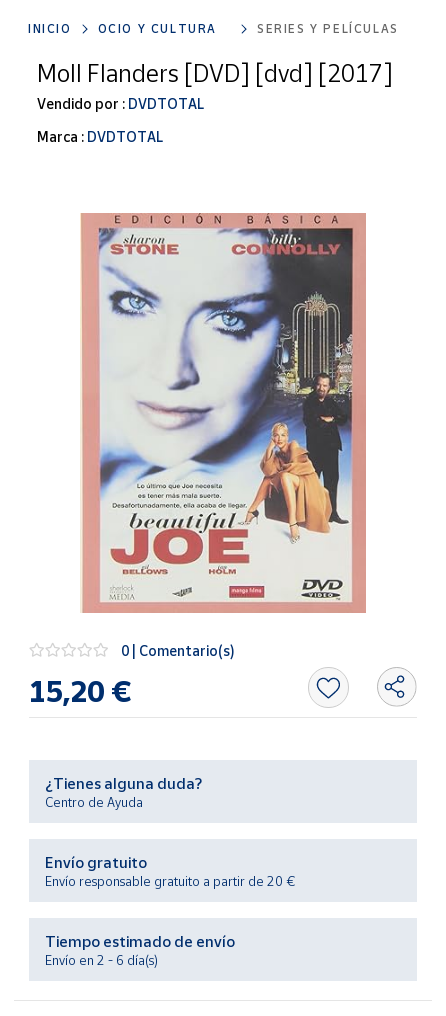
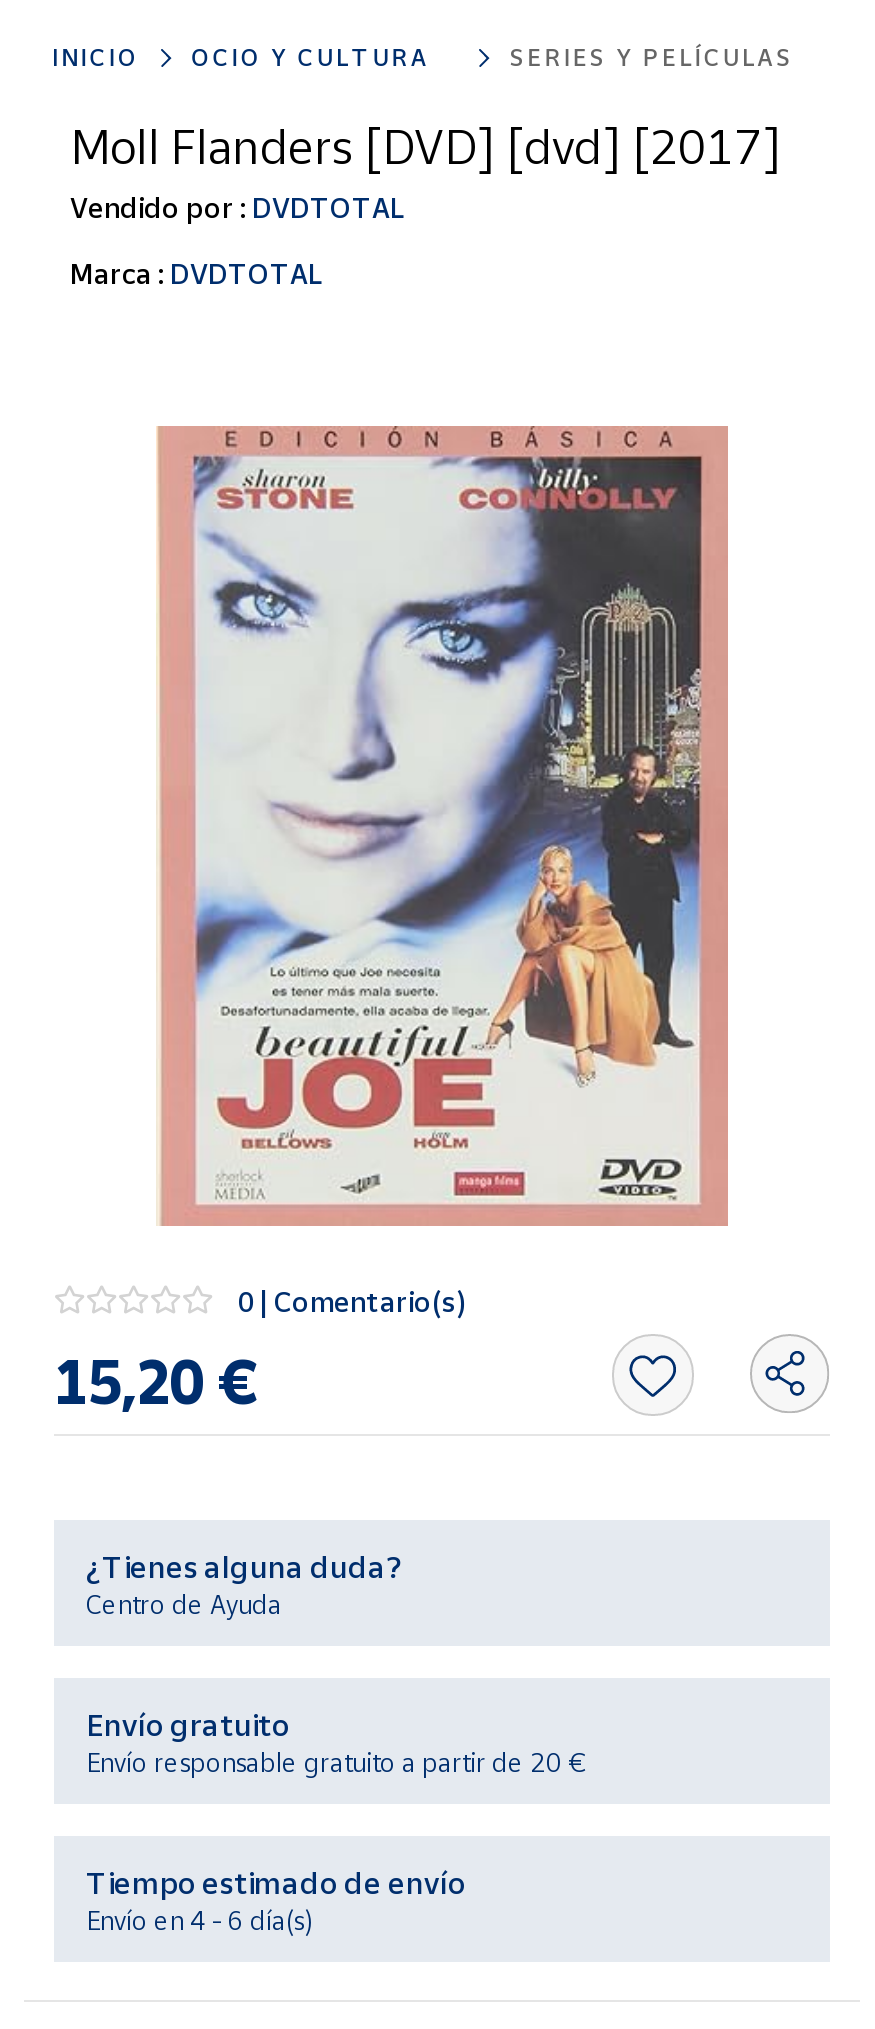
[45,952,158,968] Envío en 2 - 6 día(s) -> [86,1905,312,1937] Envío en 4 - 6 día(s)

